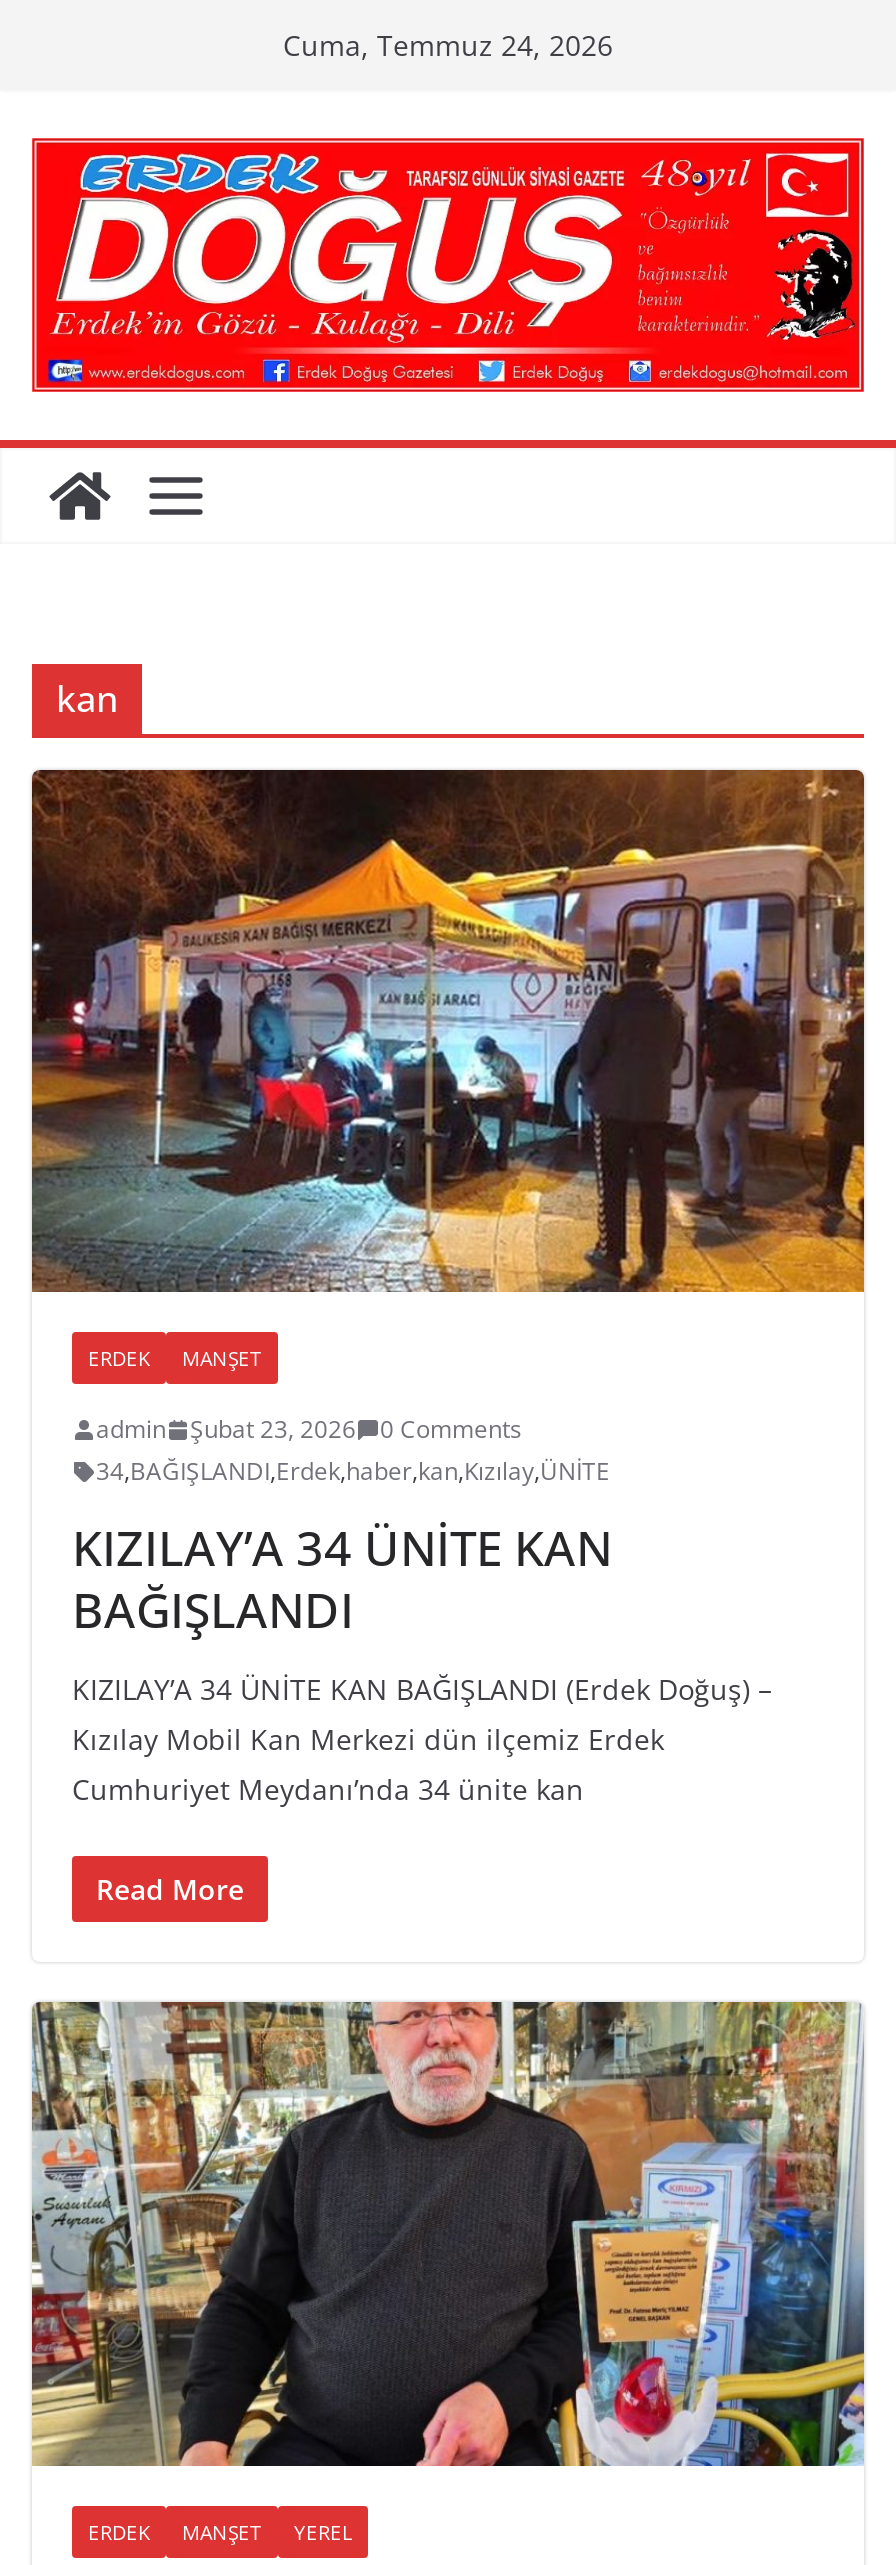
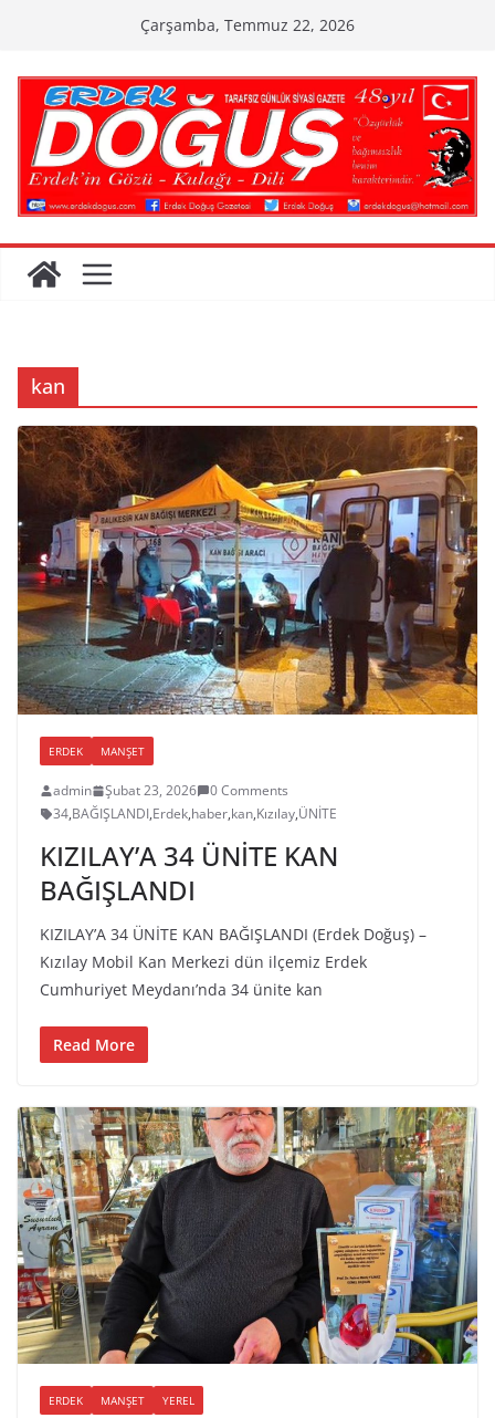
[283,26,613,64] Cuma, Temmuz 24, 2026 -> [140,14,355,35] Çarşamba, Temmuz 22, 2026

